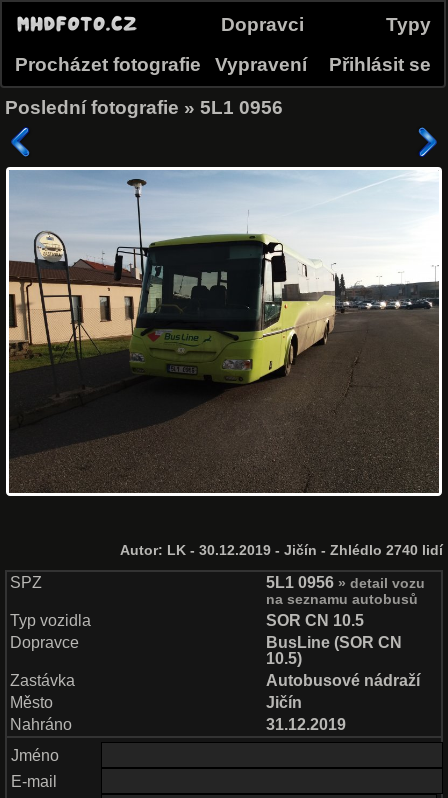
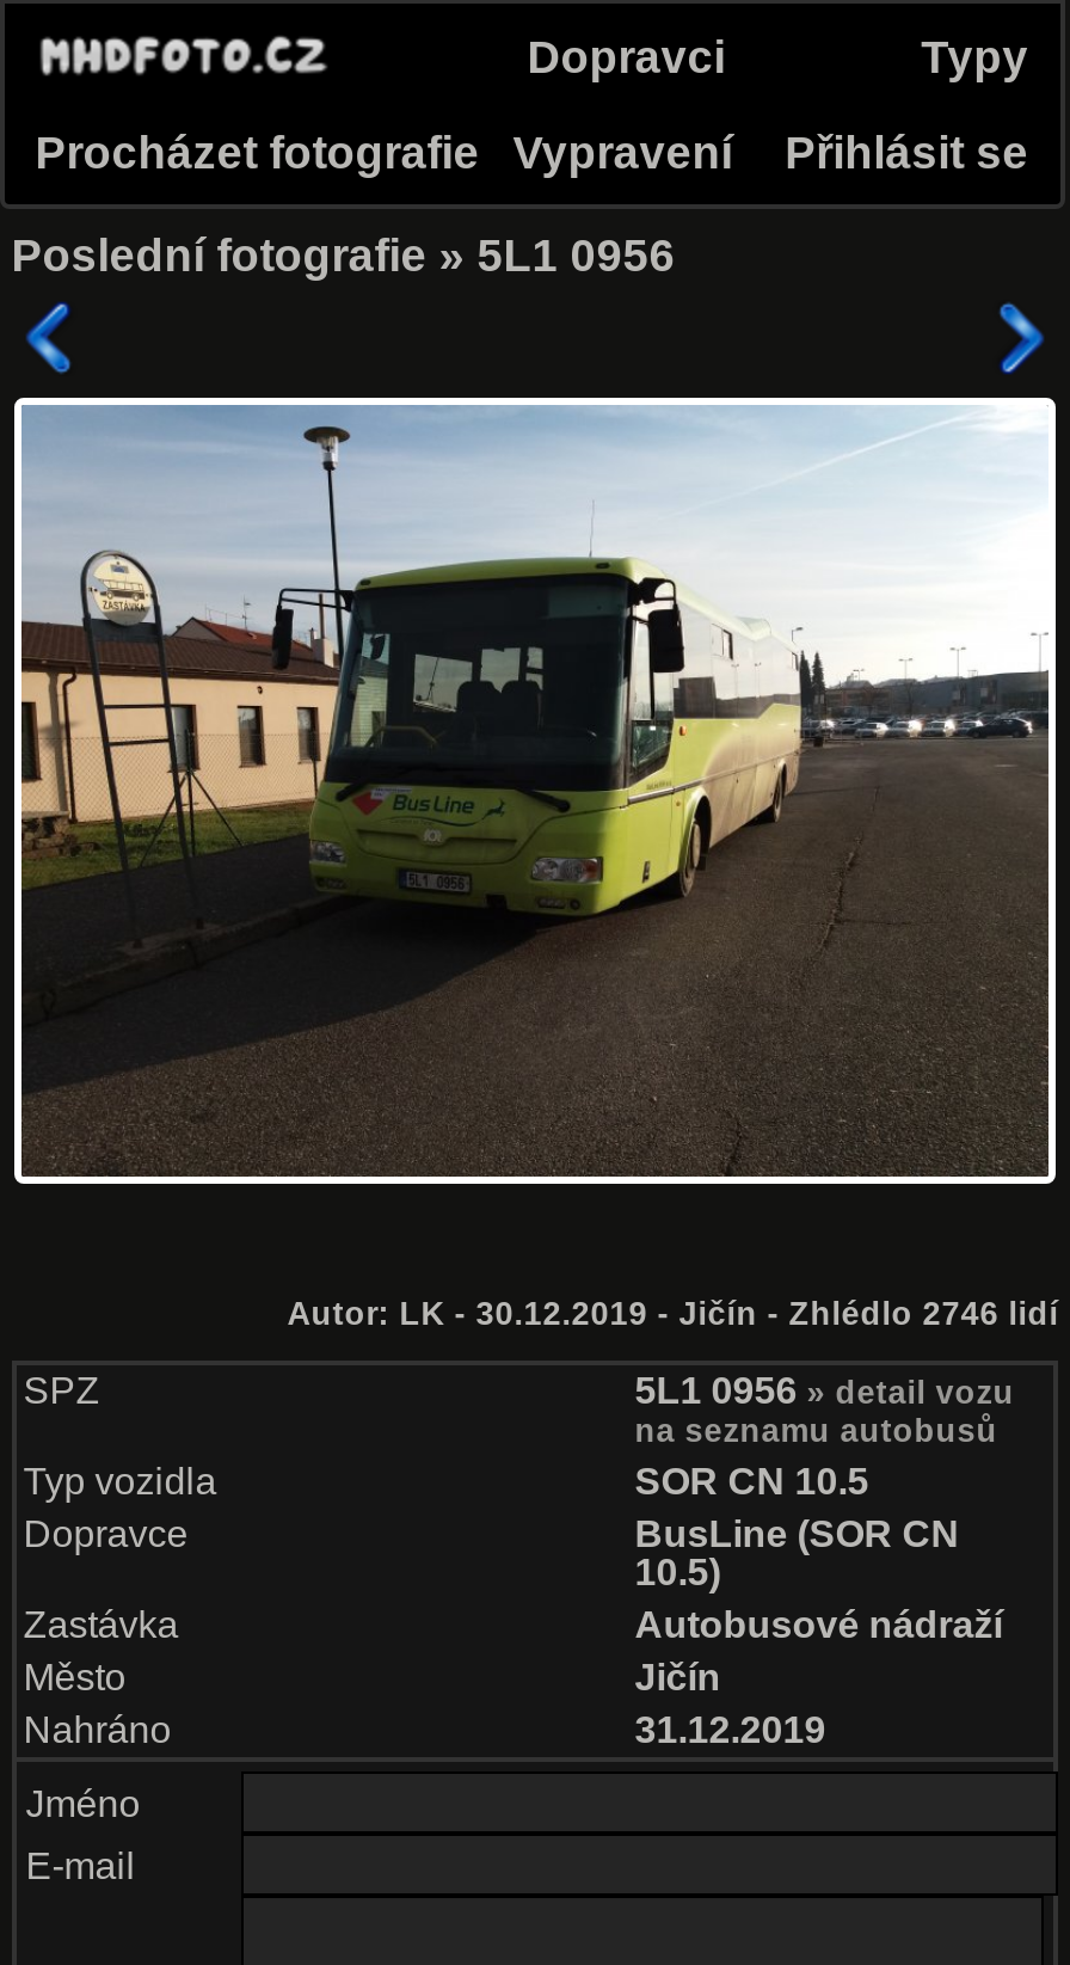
[120,543,443,558] Autor: LK - 30.12.2019 - Jičín - Zhlédlo 2740 lidí -> [287,1295,1059,1331] Autor: LK - 30.12.2019 - Jičín - Zhlédlo 2746 lidí

